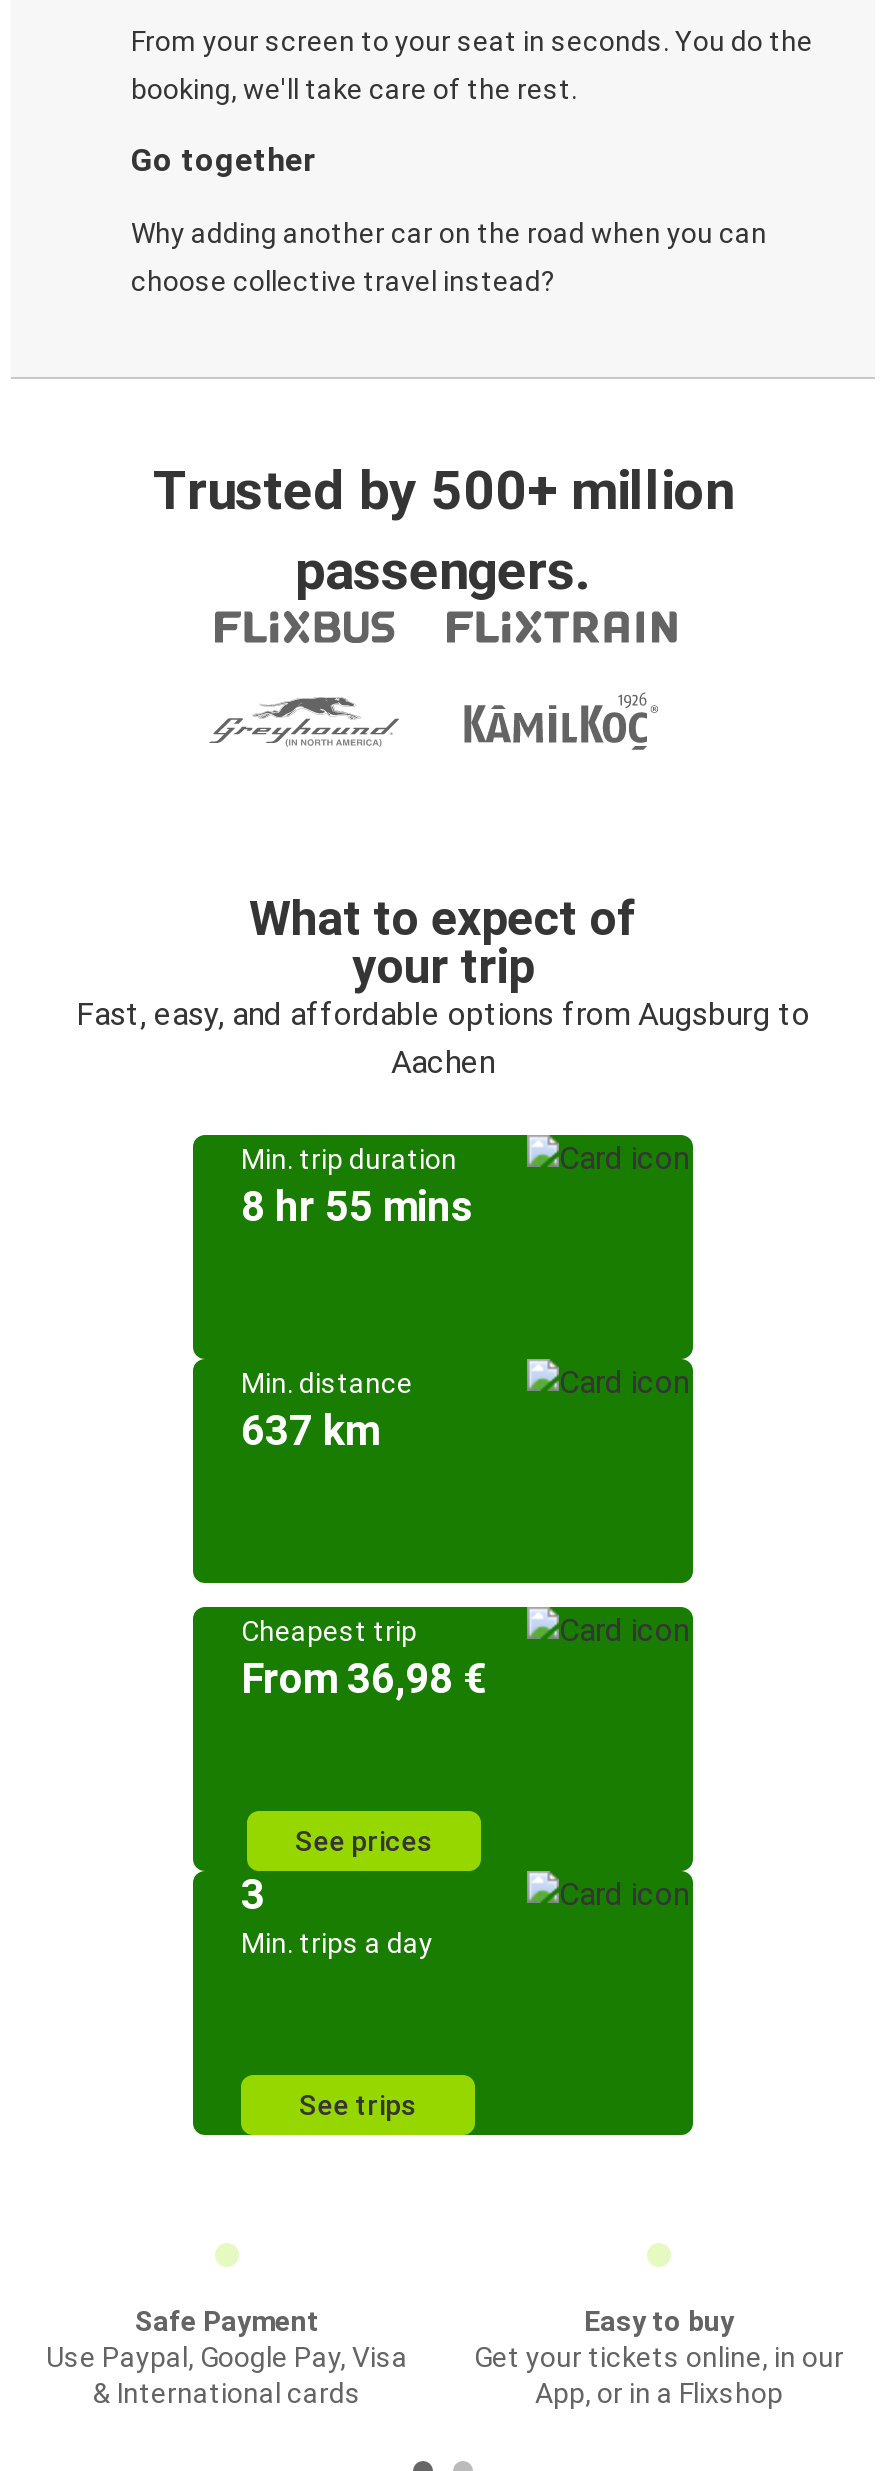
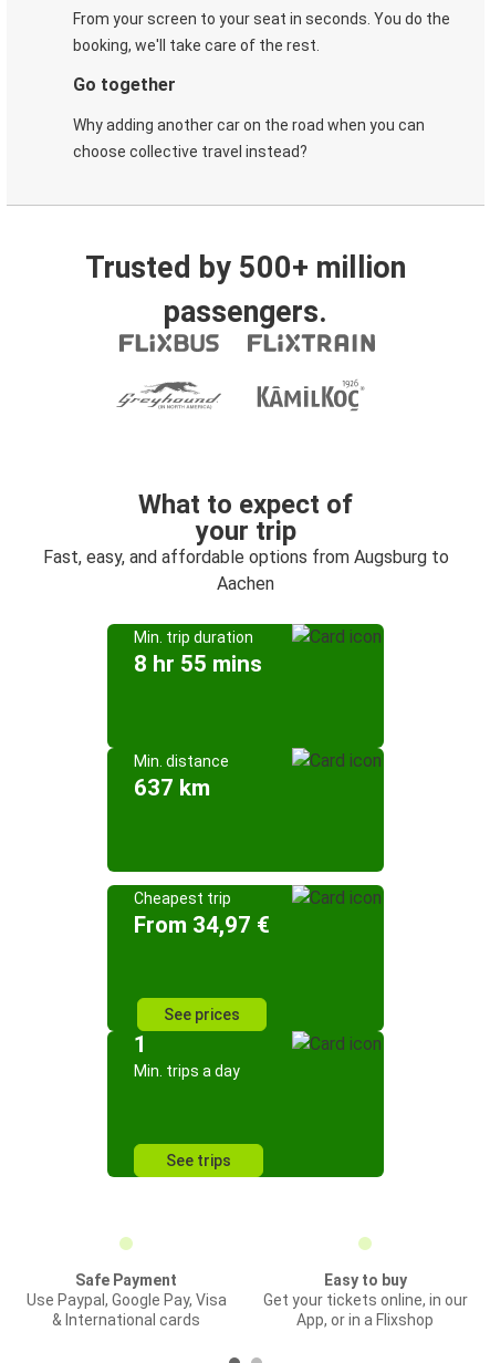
[241,1655,487,1703] From 36,98 € -> [134,912,270,938] From 34,97 €
[241,1871,265,1919] 3 -> [134,1031,147,1058] 1

